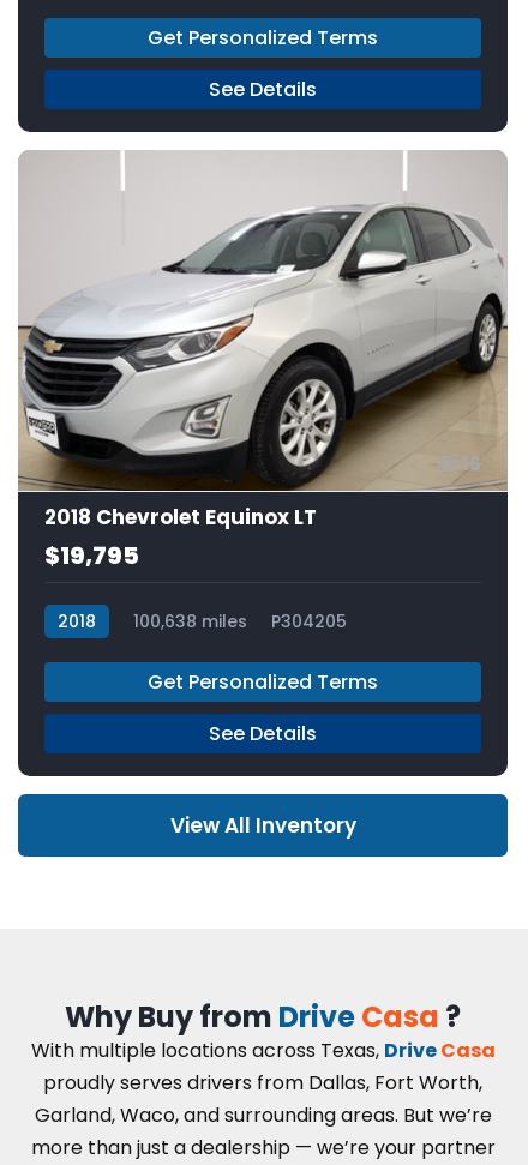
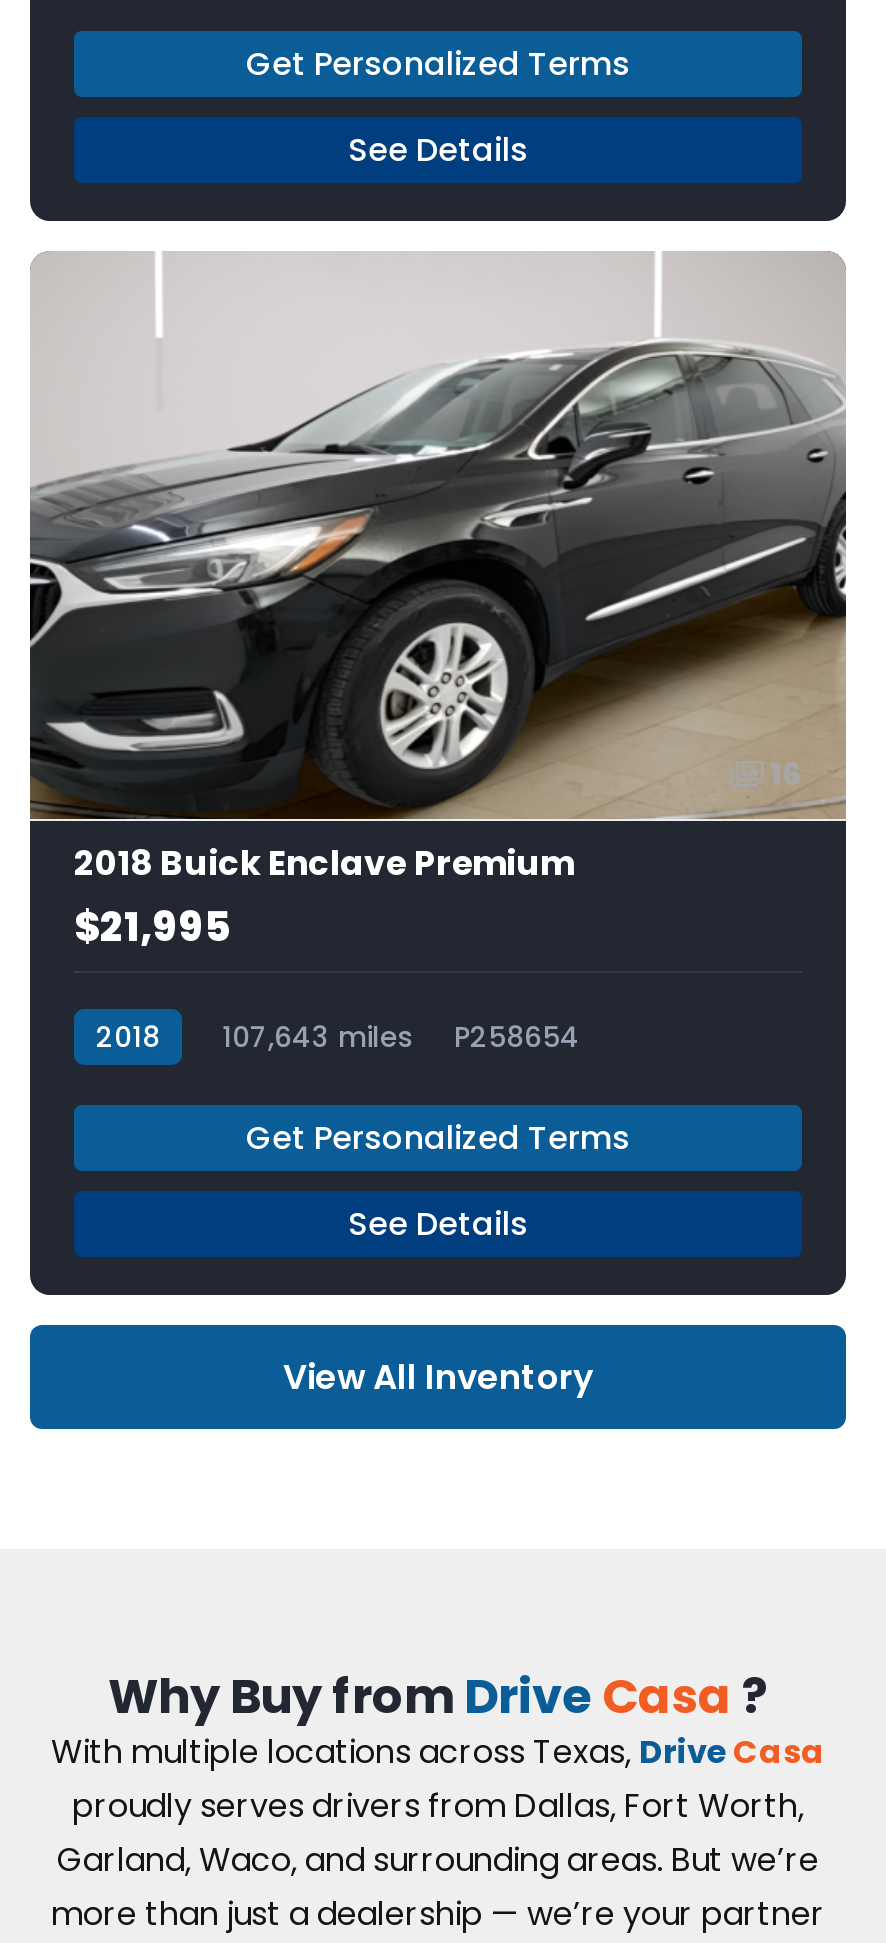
[18,151,508,573] [image] | 2018 Chevrolet Equinox LT | $19,795 -> [30,253,846,956] [image] | 2018 Buick Enclave Premium | $21,995
[133,610,347,634] 100,638 miles | P304205 -> [222,1018,580,1058] 107,643 miles | P258654

